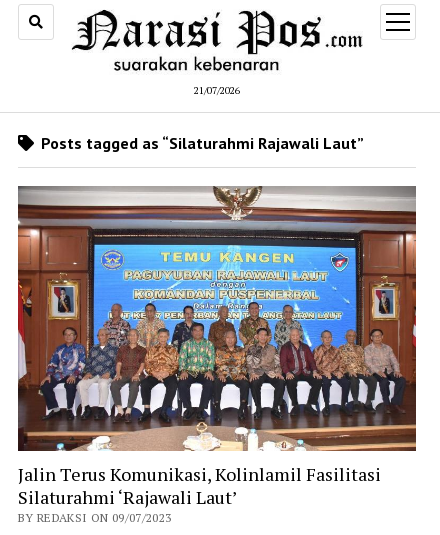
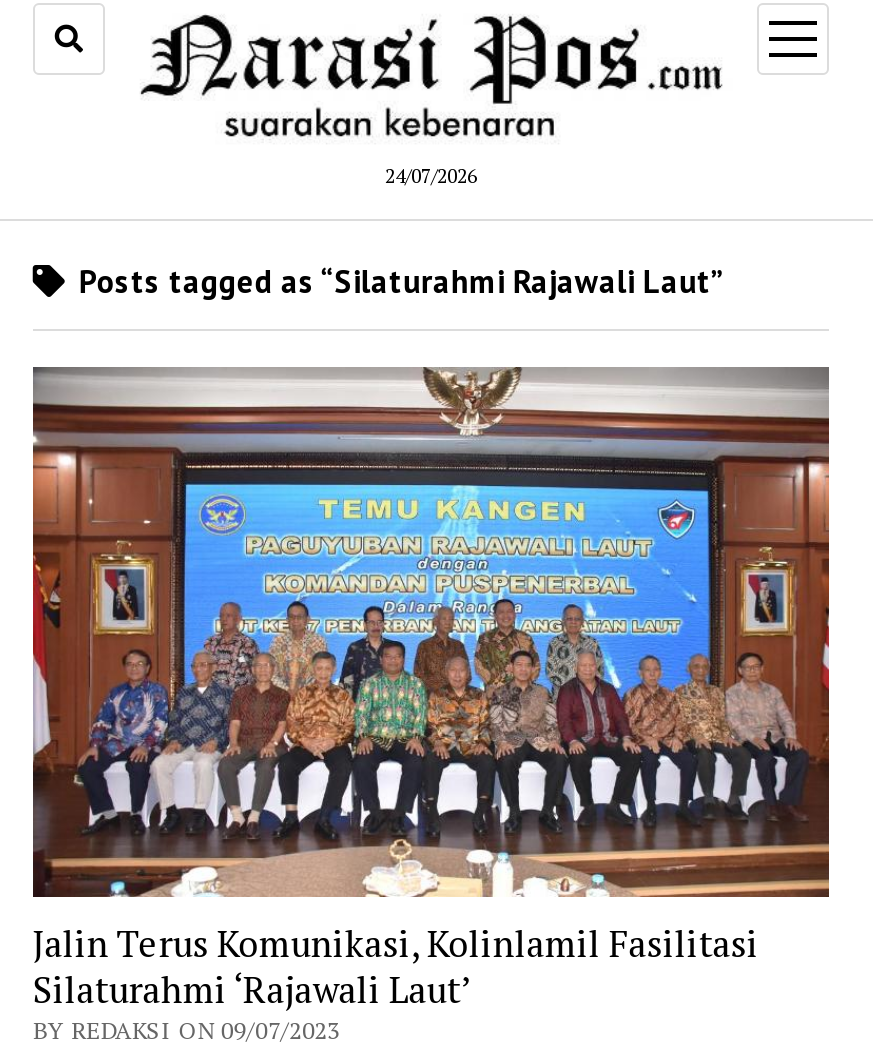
[194,83,240,96] 21/07/2026 -> [385,162,477,188] 24/07/2026

